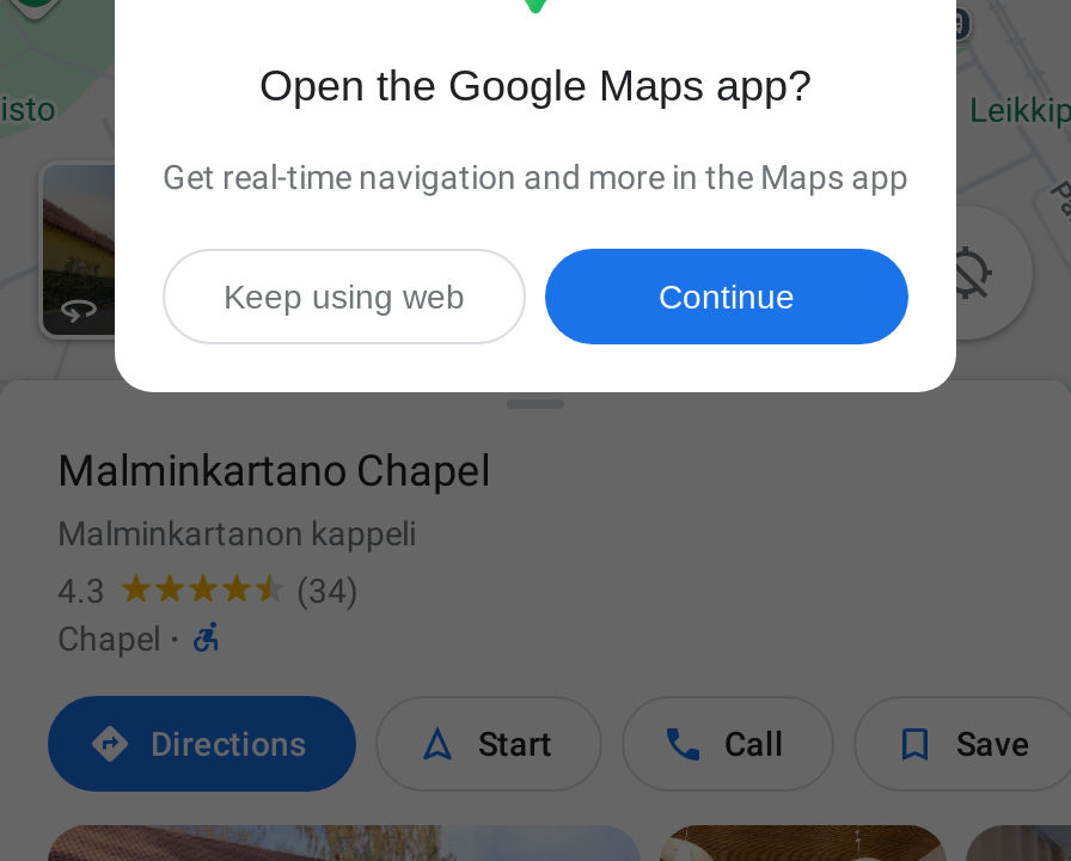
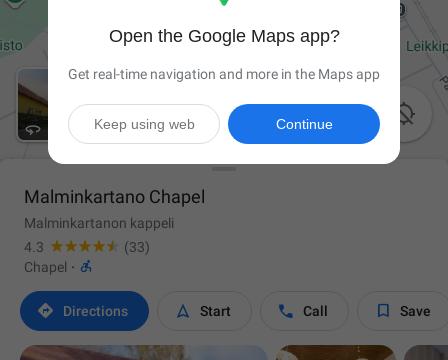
[296,572,359,610] (34) -> [124,239,150,255] (33)

